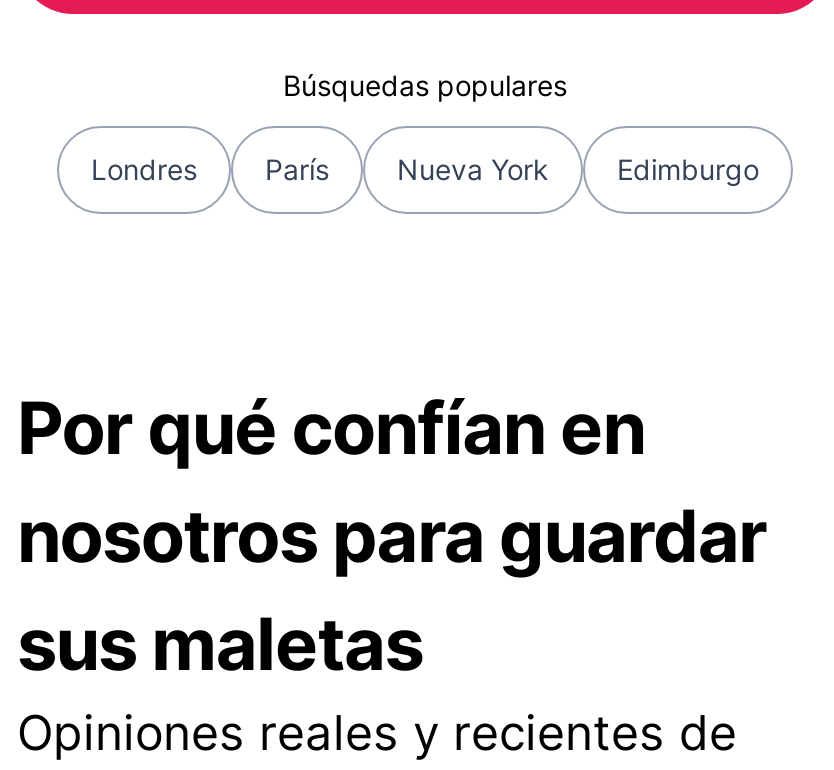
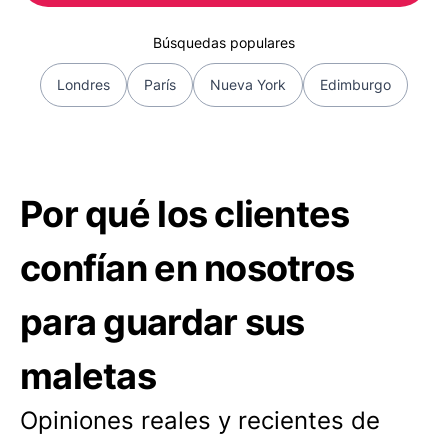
[17,384,767,688] Por qué confían en | nosotros para guardar | sus maletas -> [20,192,354,398] Por qué los clientes | confían en nosotros | para guardar sus | maletas

